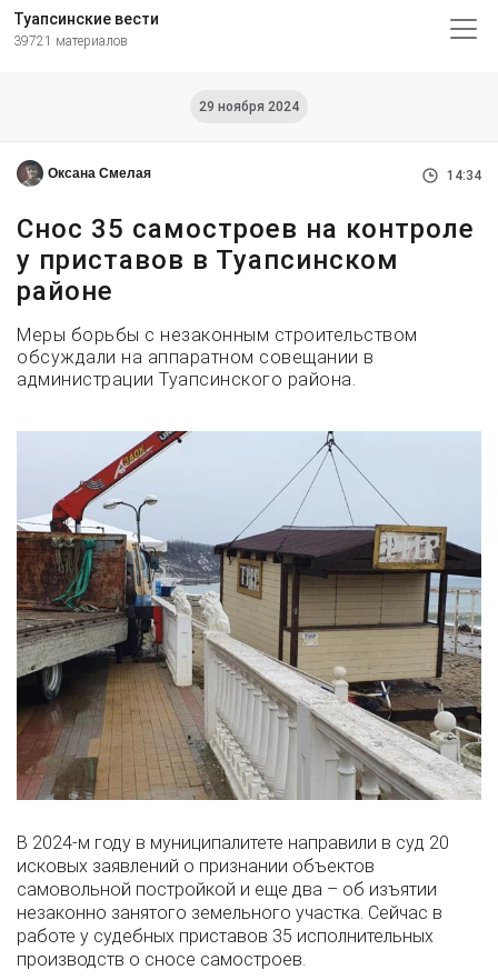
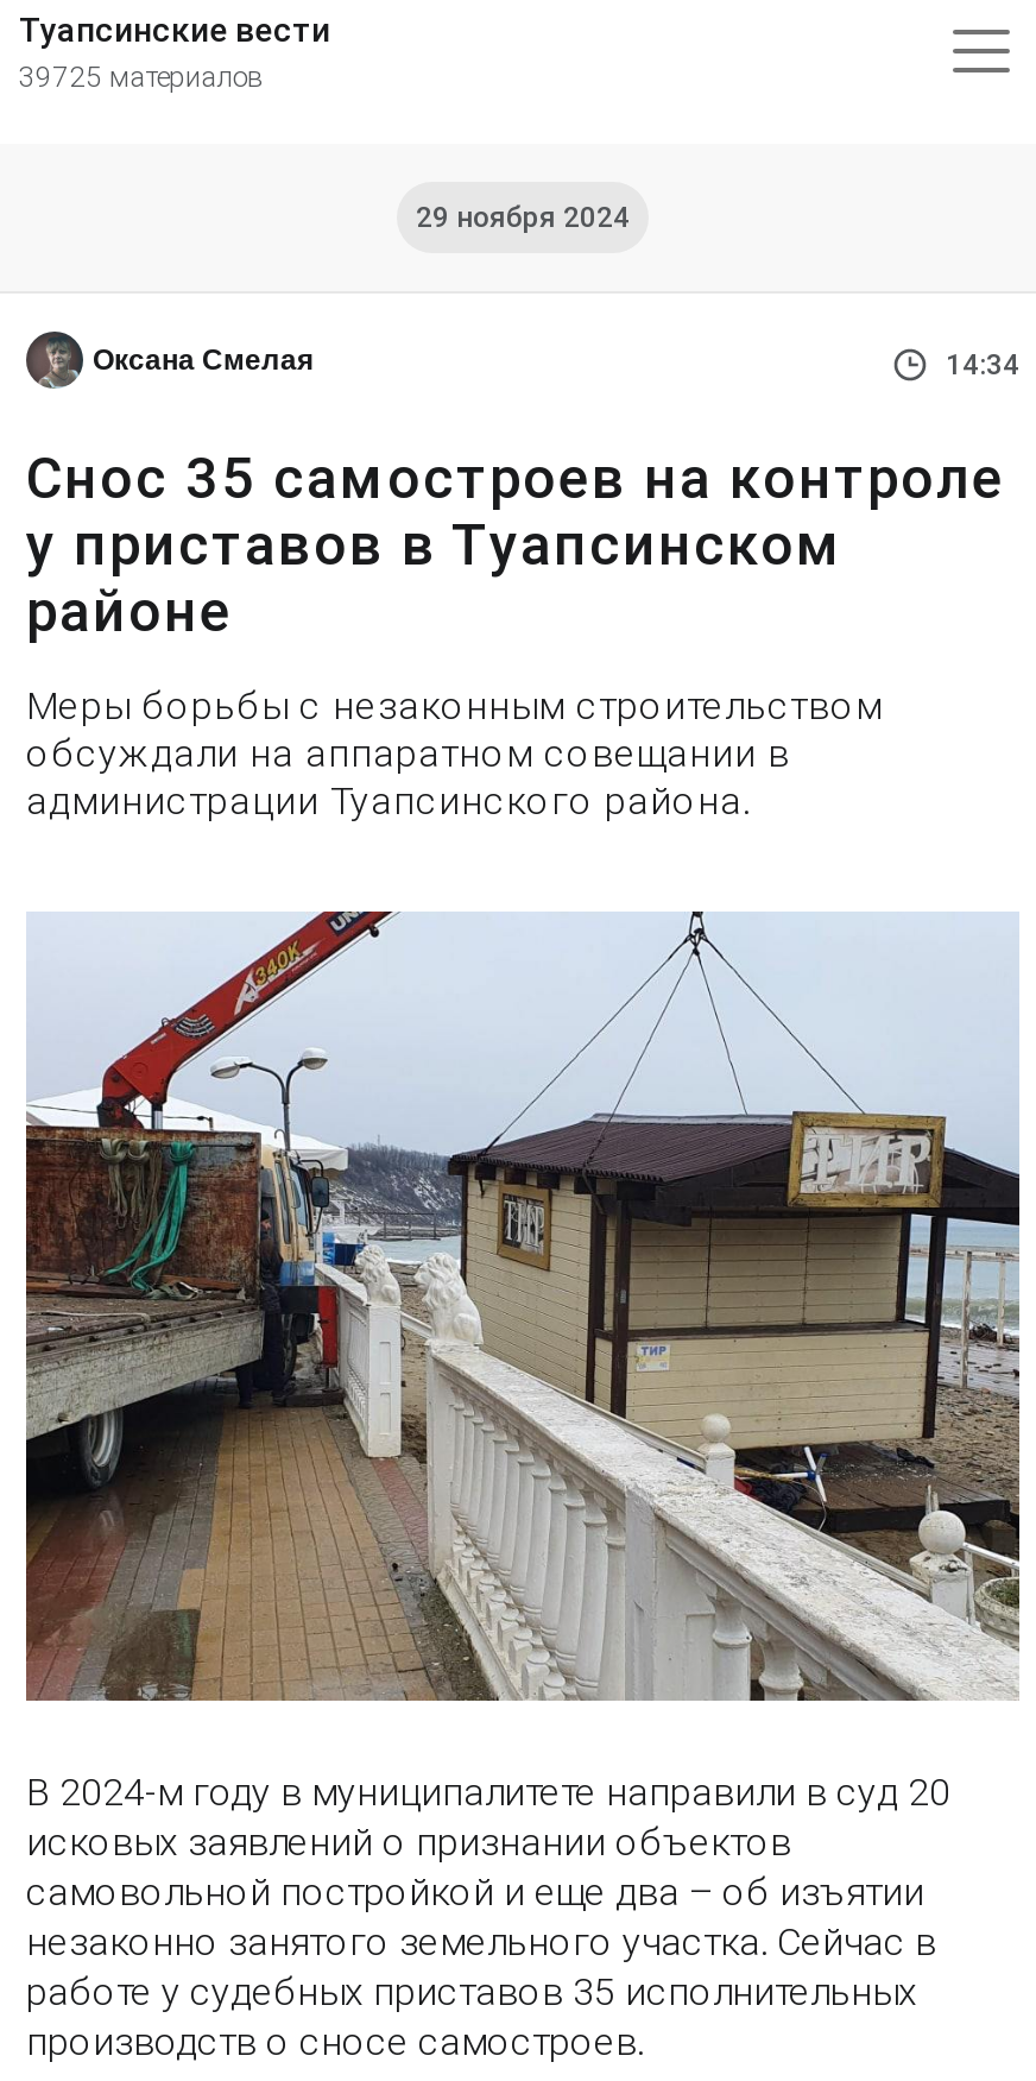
[13,33,128,49] 39721 материалов -> [19,61,264,94] 39725 материалов

